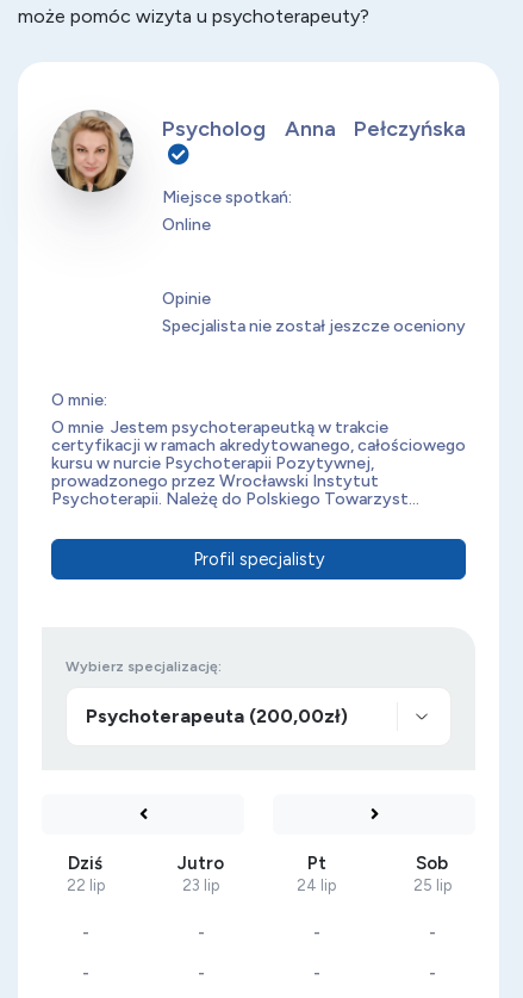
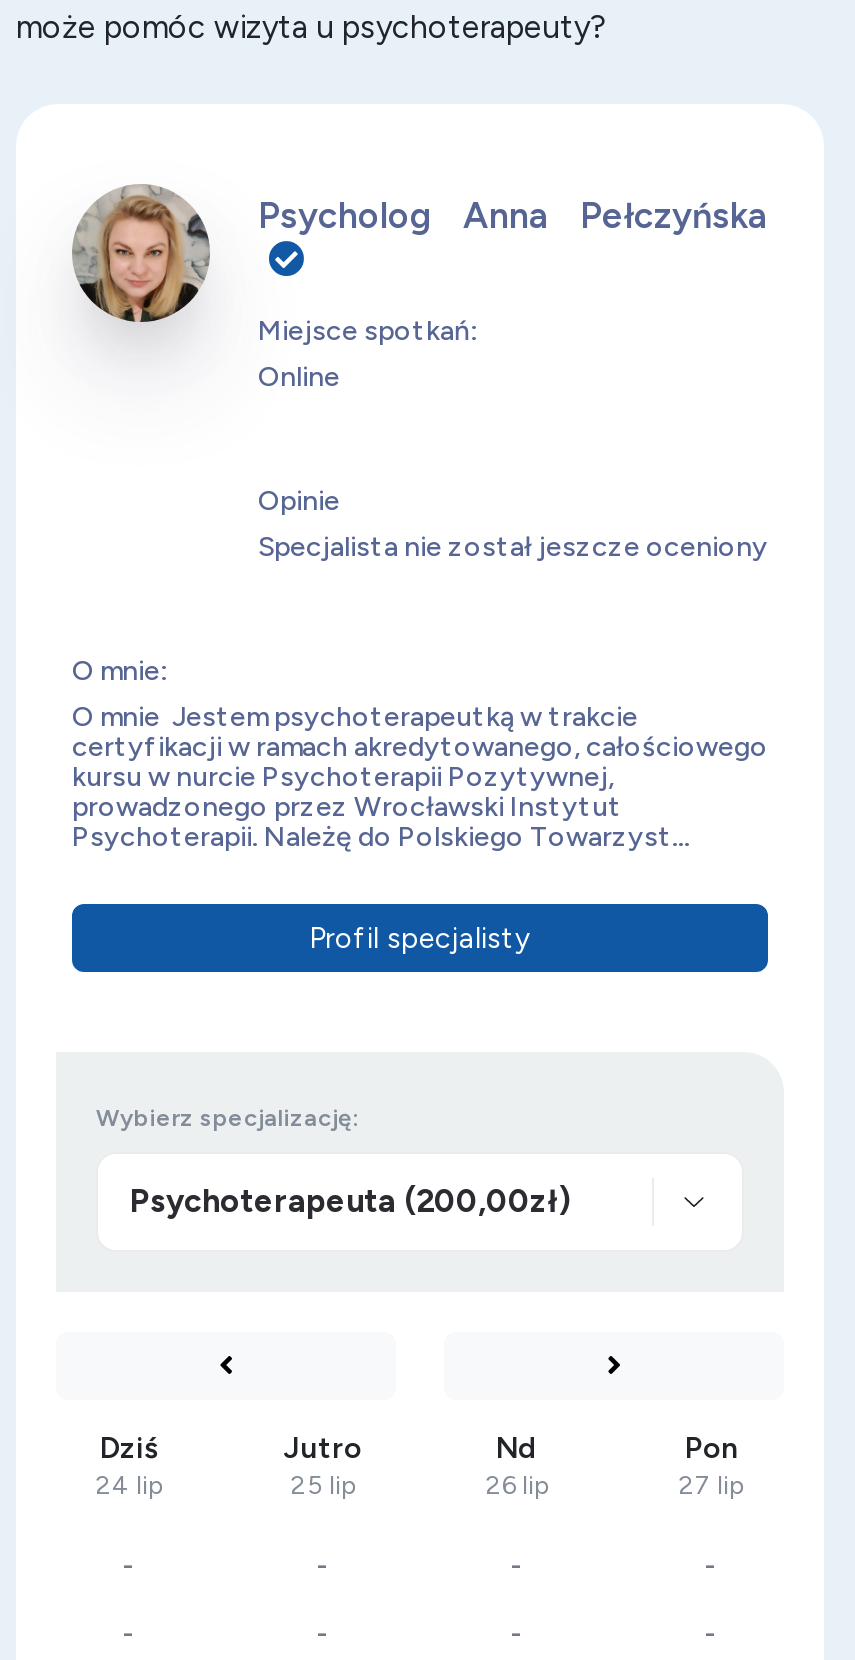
[297,853,336,895] Pt | 24 lip -> [486,1431,548,1501] Nd | 26 lip
[413,853,451,895] Sob | 25 lip -> [679,1431,743,1501] Pon | 27 lip
[66,877,104,895] 22 lip -> [96,1471,162,1501] 24 lip
[182,877,219,895] 23 lip -> [291,1471,355,1501] 25 lip

